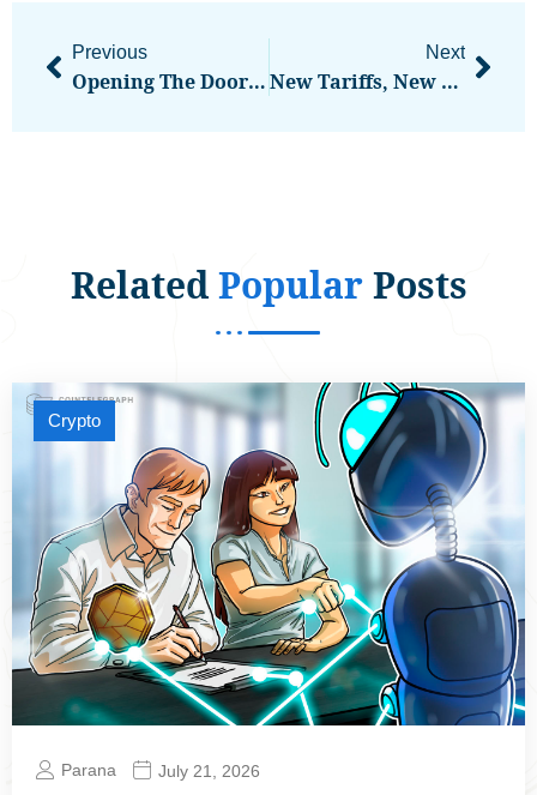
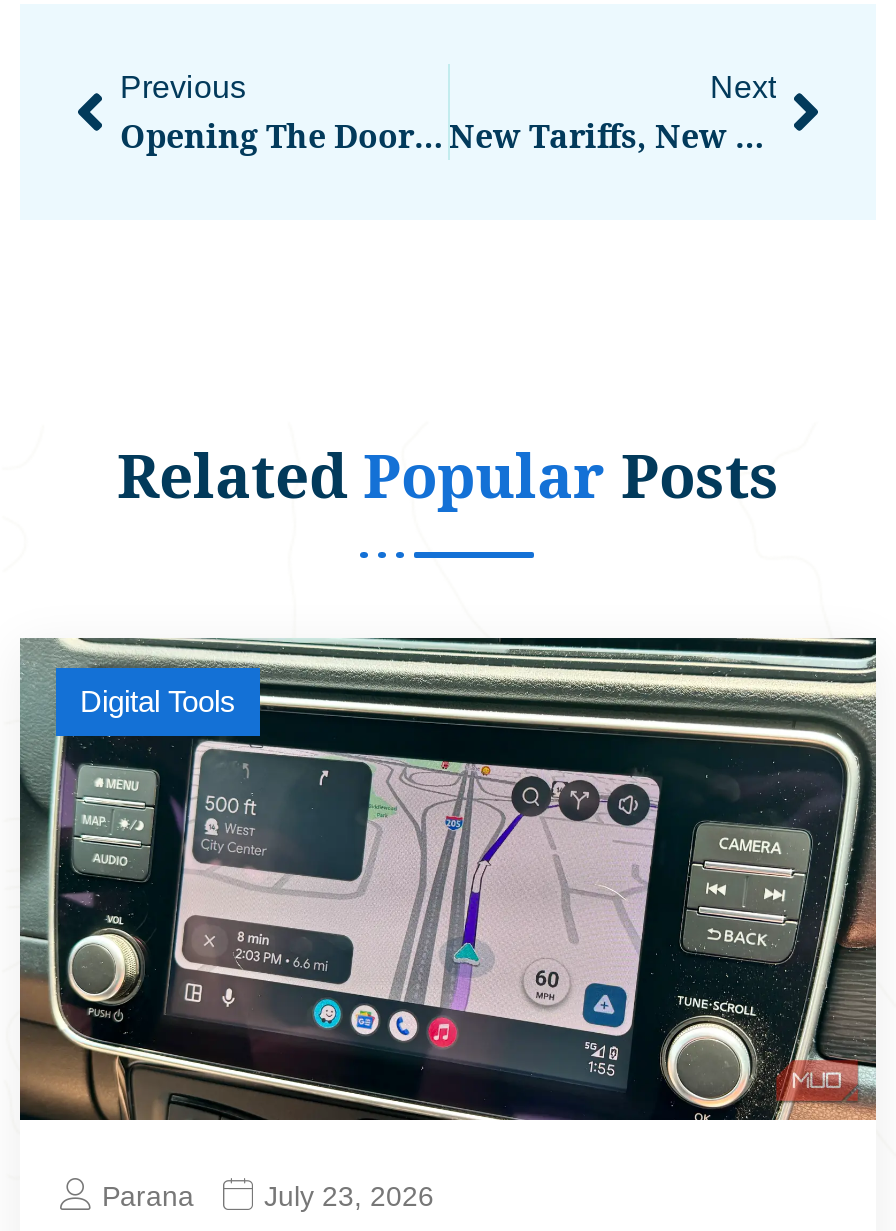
[12,381,526,727] [image] | Crypto -> [18,636,878,1122] [image] | Digital Tools
[158,761,260,780] July 21, 2026 -> [264,1180,434,1212] July 23, 2026

